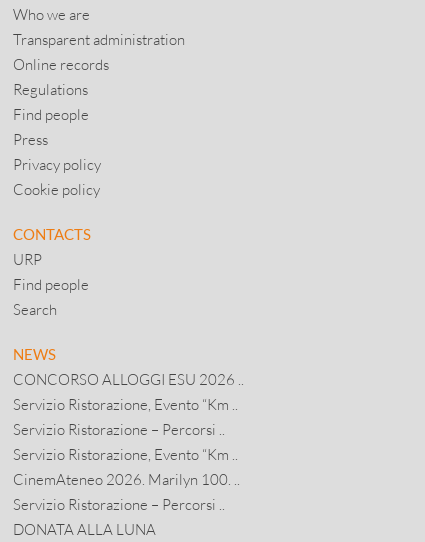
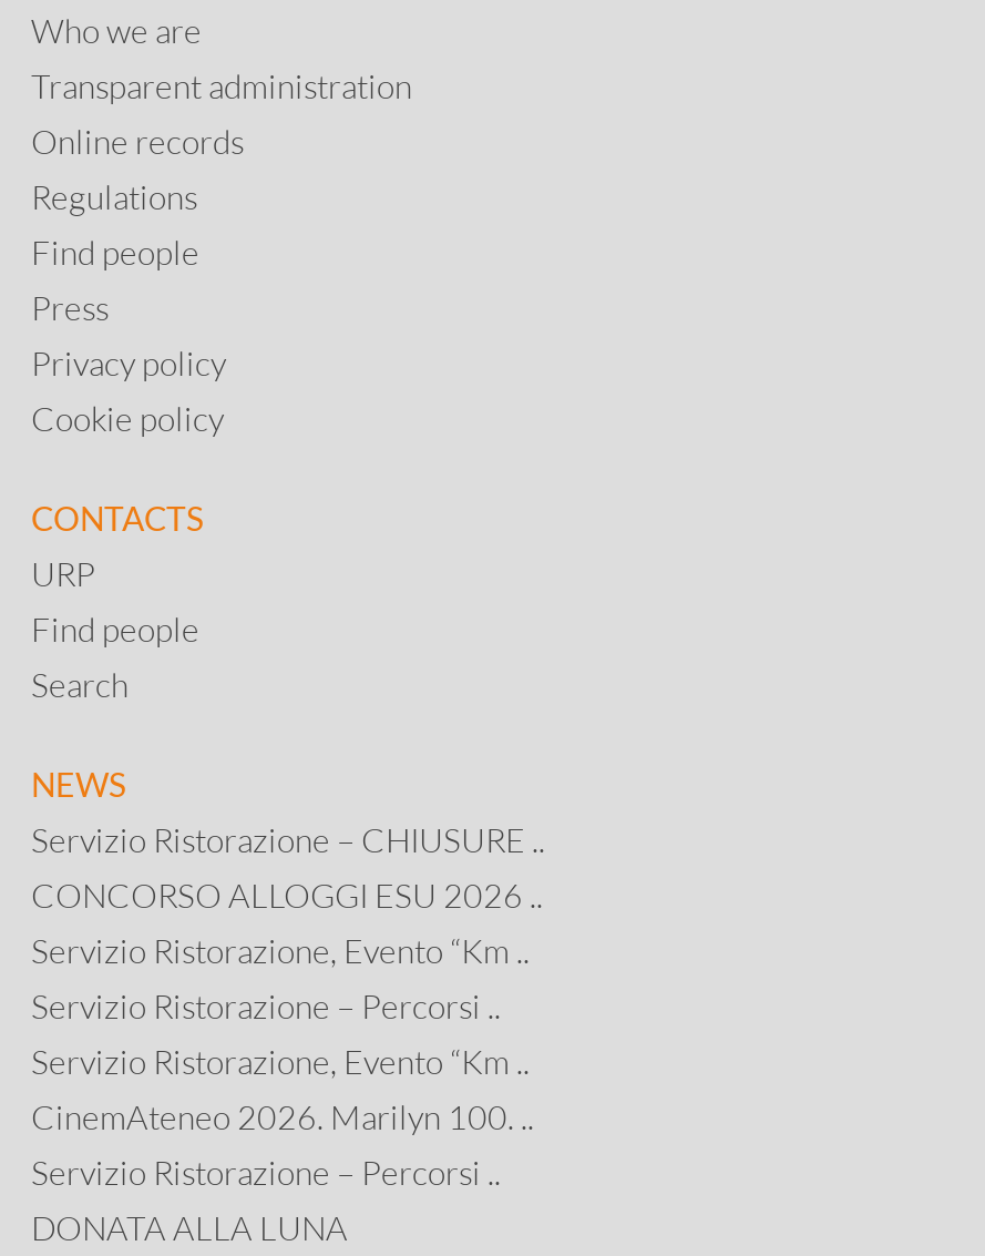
none -> [31,819,545,859] Servizio Ristorazione – CHIUSURE ..

